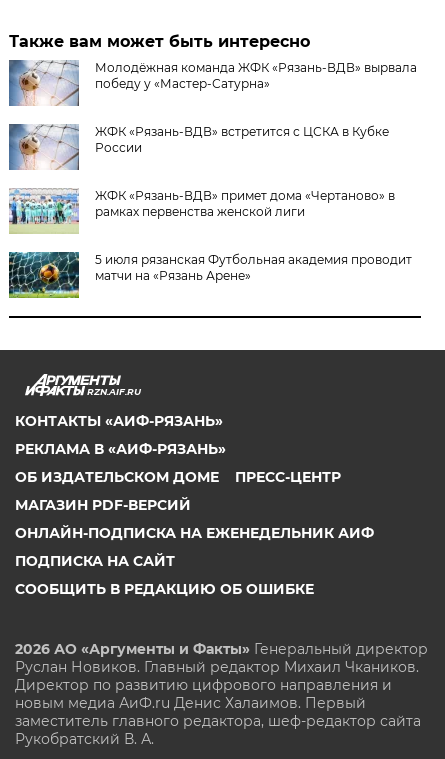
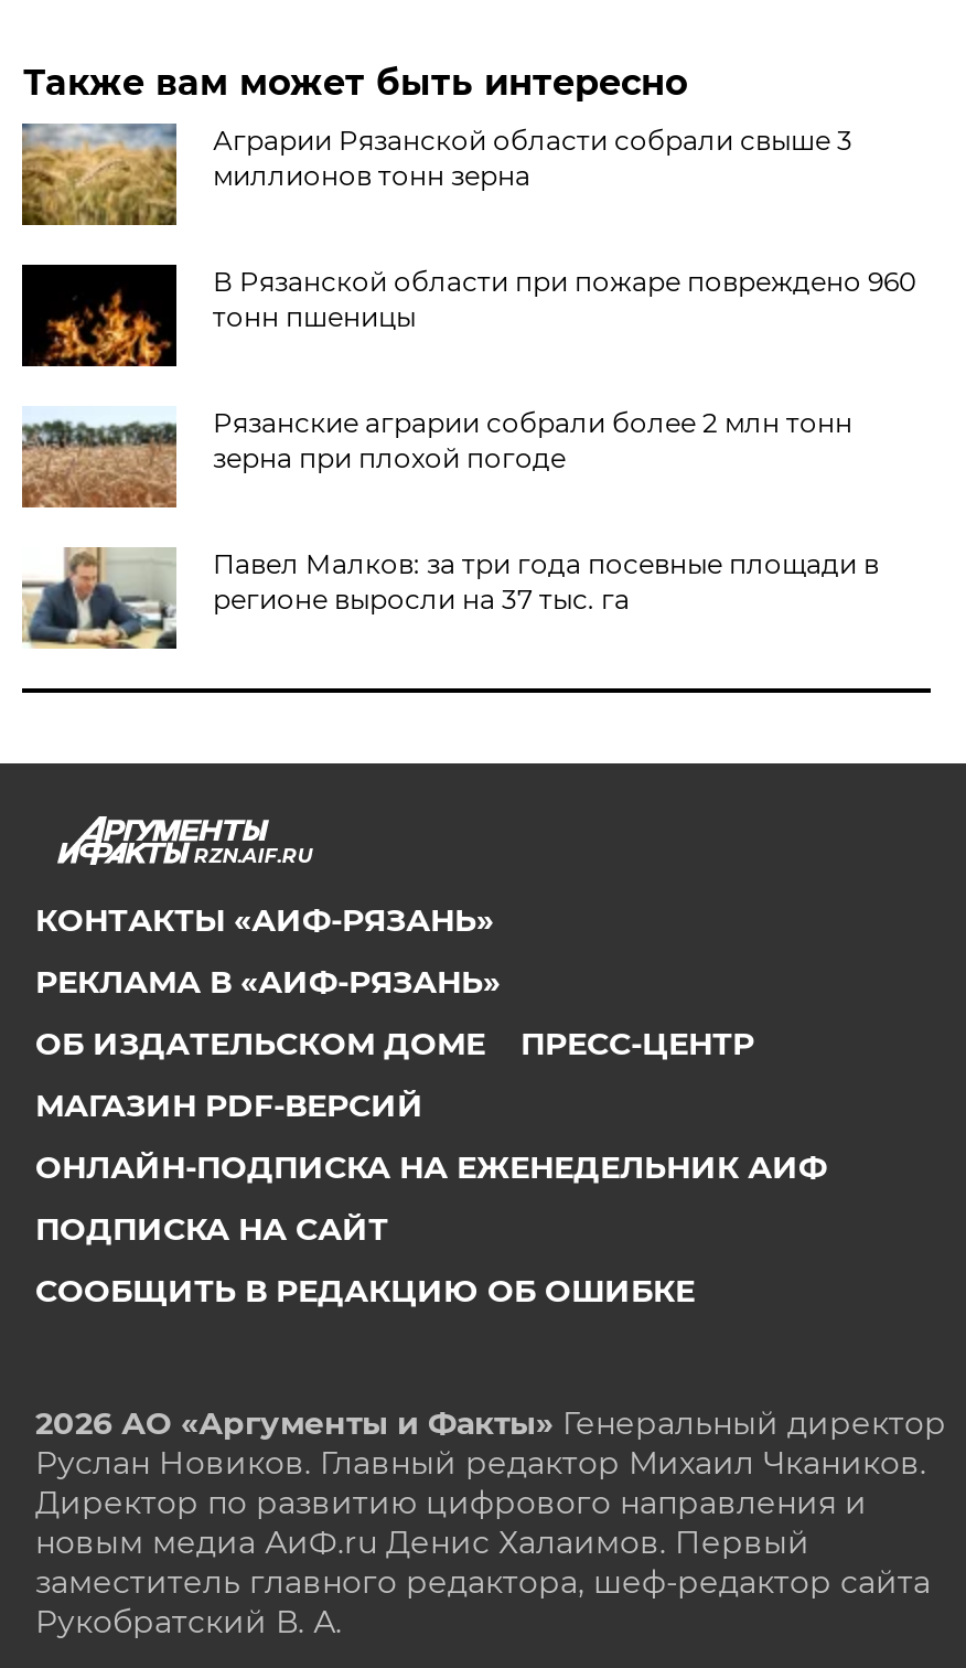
[8,60,417,107] [image] | Молодёжная команда ЖФК «Рязань-ВДВ» вырвала | победу у «Мастер-Сатурна» -> [20,123,852,227] [image] | Аграрии Рязанской области собрали свыше 3 | миллионов тонн зерна
[8,123,389,171] [image] | ЖФК «Рязань-ВДВ» встретится с ЦСКА в Кубке | России -> [20,263,916,368] [image] | В Рязанской области при пожаре повреждено 960 | тонн пшеницы
[9,188,395,234] [image] | ЖФК «Рязань-ВДВ» примет дома «Чертаново» в | рамках первенства женской лиги -> [22,406,852,507] [image] | Рязанские аграрии собрали более 2 млн тонн | зерна при плохой погоде
[8,251,412,299] [image] | 5 июля рязанская Футбольная академия проводит | матчи на «Рязань Арене» -> [22,545,879,651] [image] | Павел Малков: за три года посевные площади в | регионе выросли на 37 тыс. га

